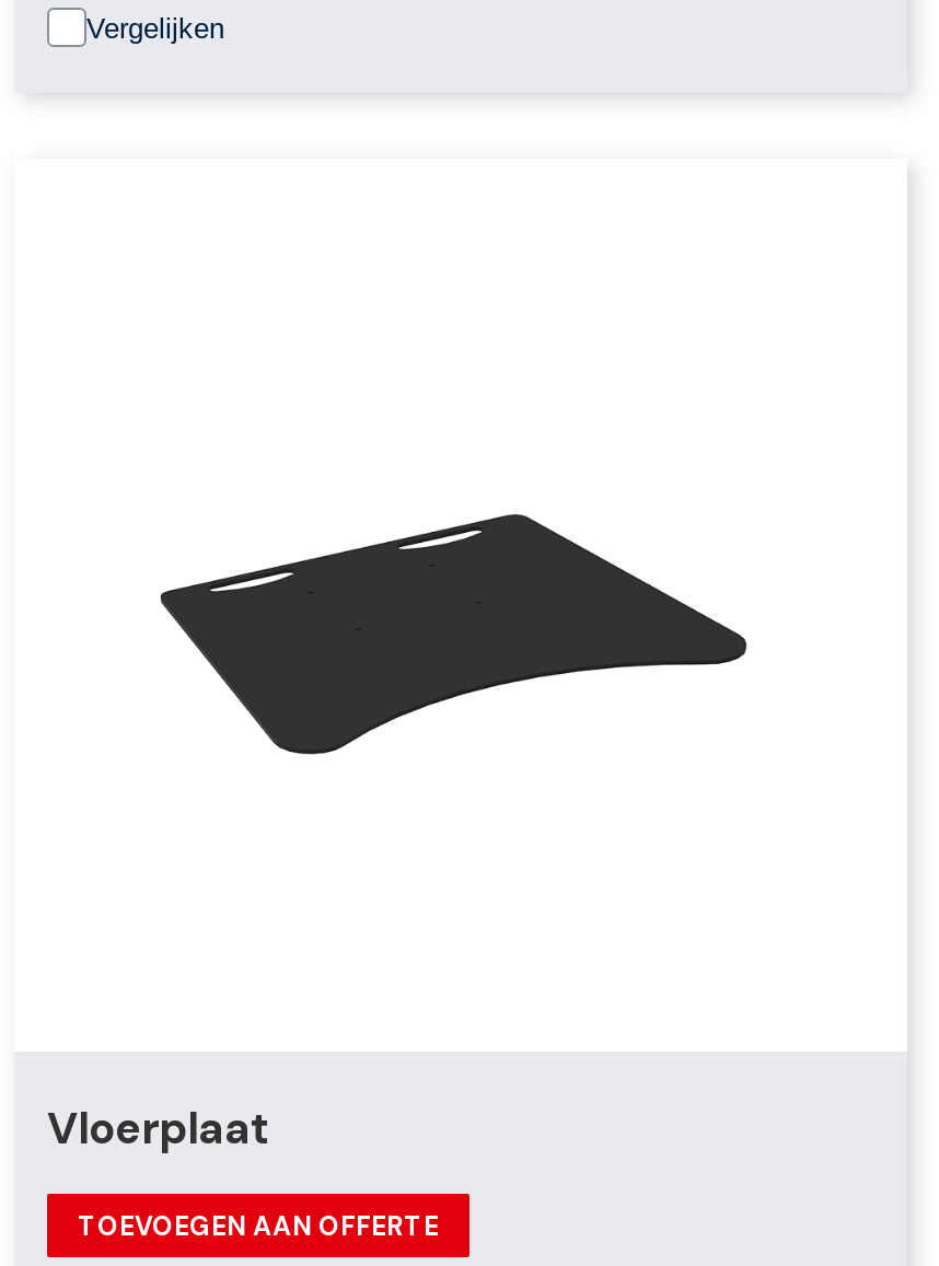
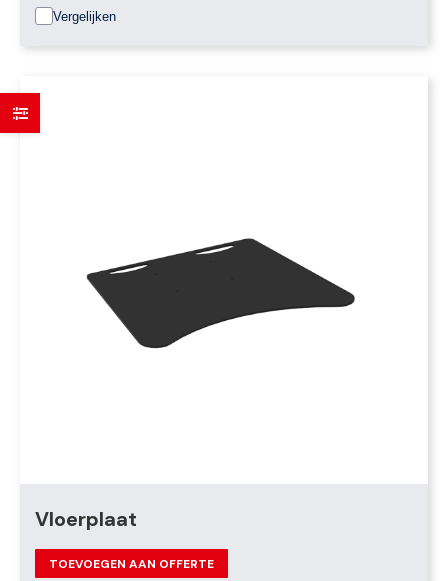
none -> [3,92,41,134] [image]

